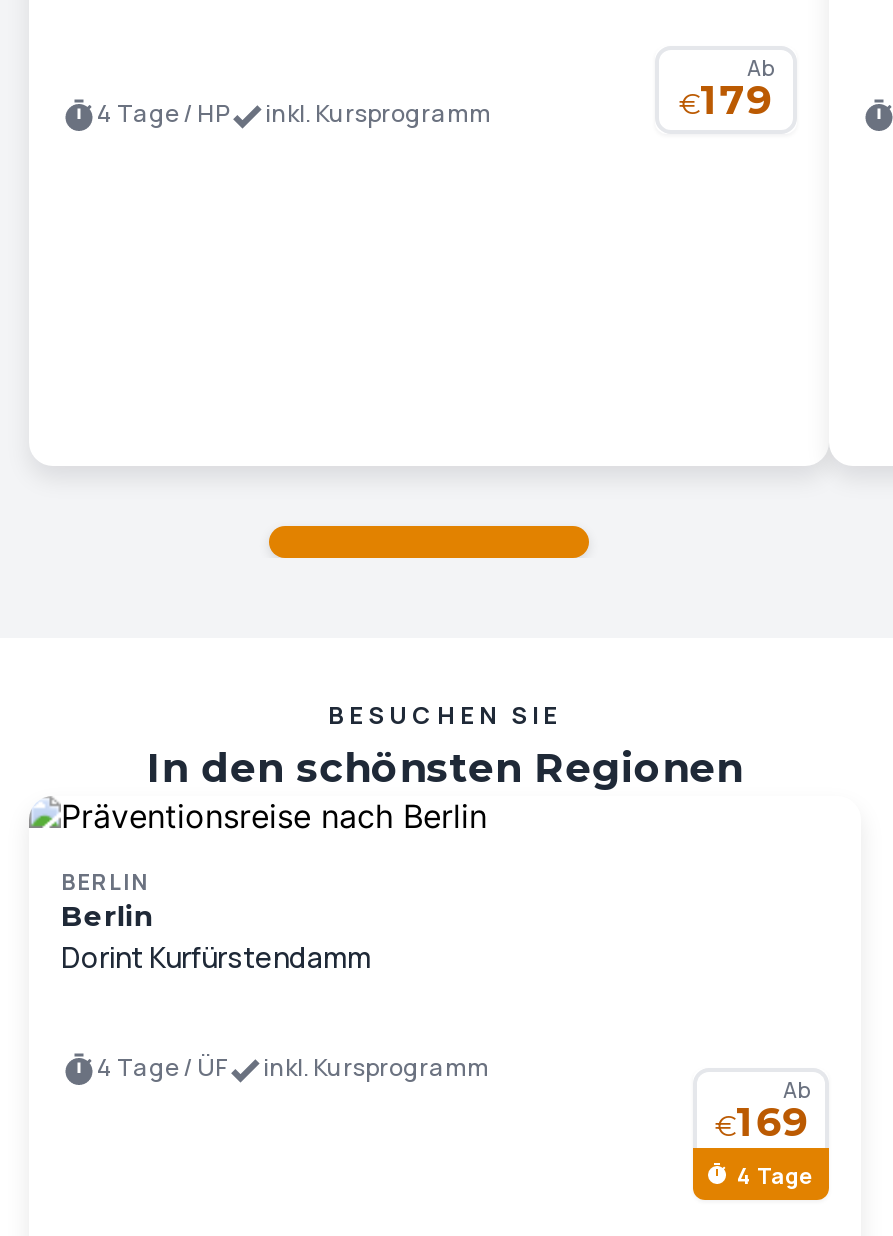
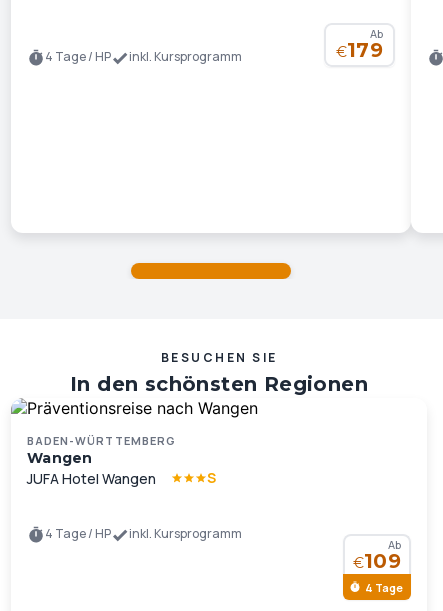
[61,866,371,976] BERLIN | Berlin | Dorint Kurfürstendamm -> [27,433,216,488] BADEN-WÜRTTEMBERG | Wangen | JUFA Hotel Wangen | S
[97,1050,489,1084] 4 Tage / ÜF inkl. Kursprogramm -> [45,525,242,542] 4 Tage / HP inkl. Kursprogramm
[715,1098,809,1146] €169 -> [353,549,401,573] €109

